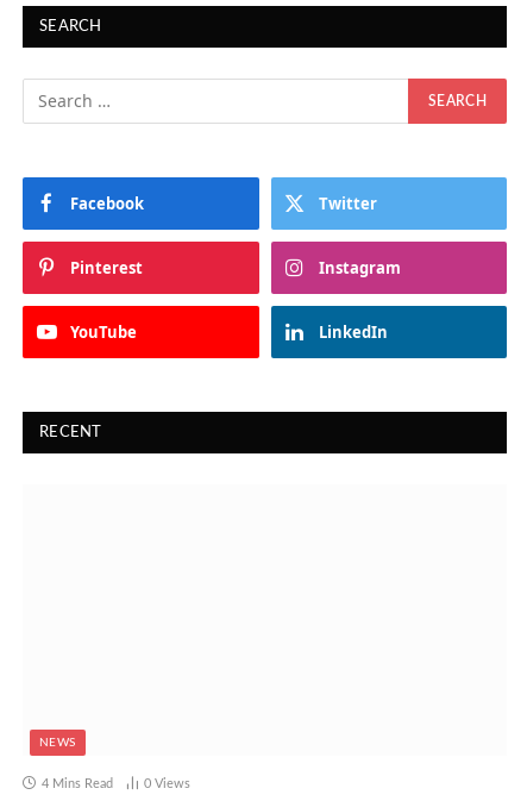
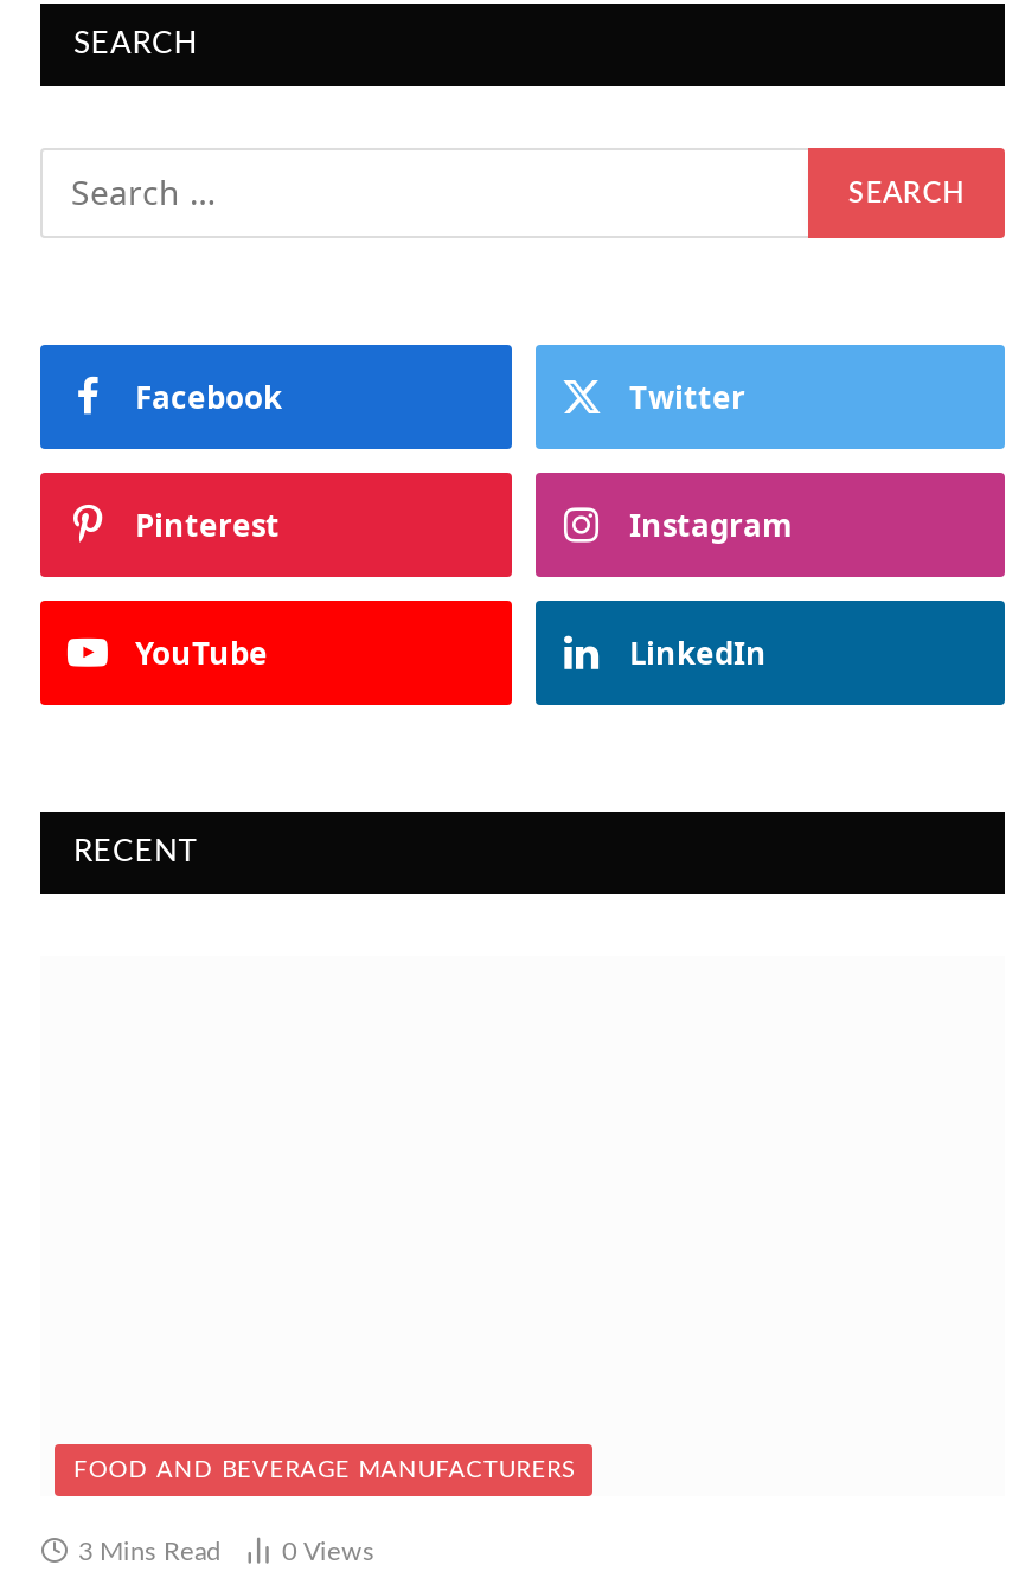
[39,737,76,749] NEWS -> [73,1459,574,1483] FOOD AND BEVERAGE MANUFACTURERS
[42,778,113,791] 4 Mins Read -> [78,1540,220,1566] 3 Mins Read

